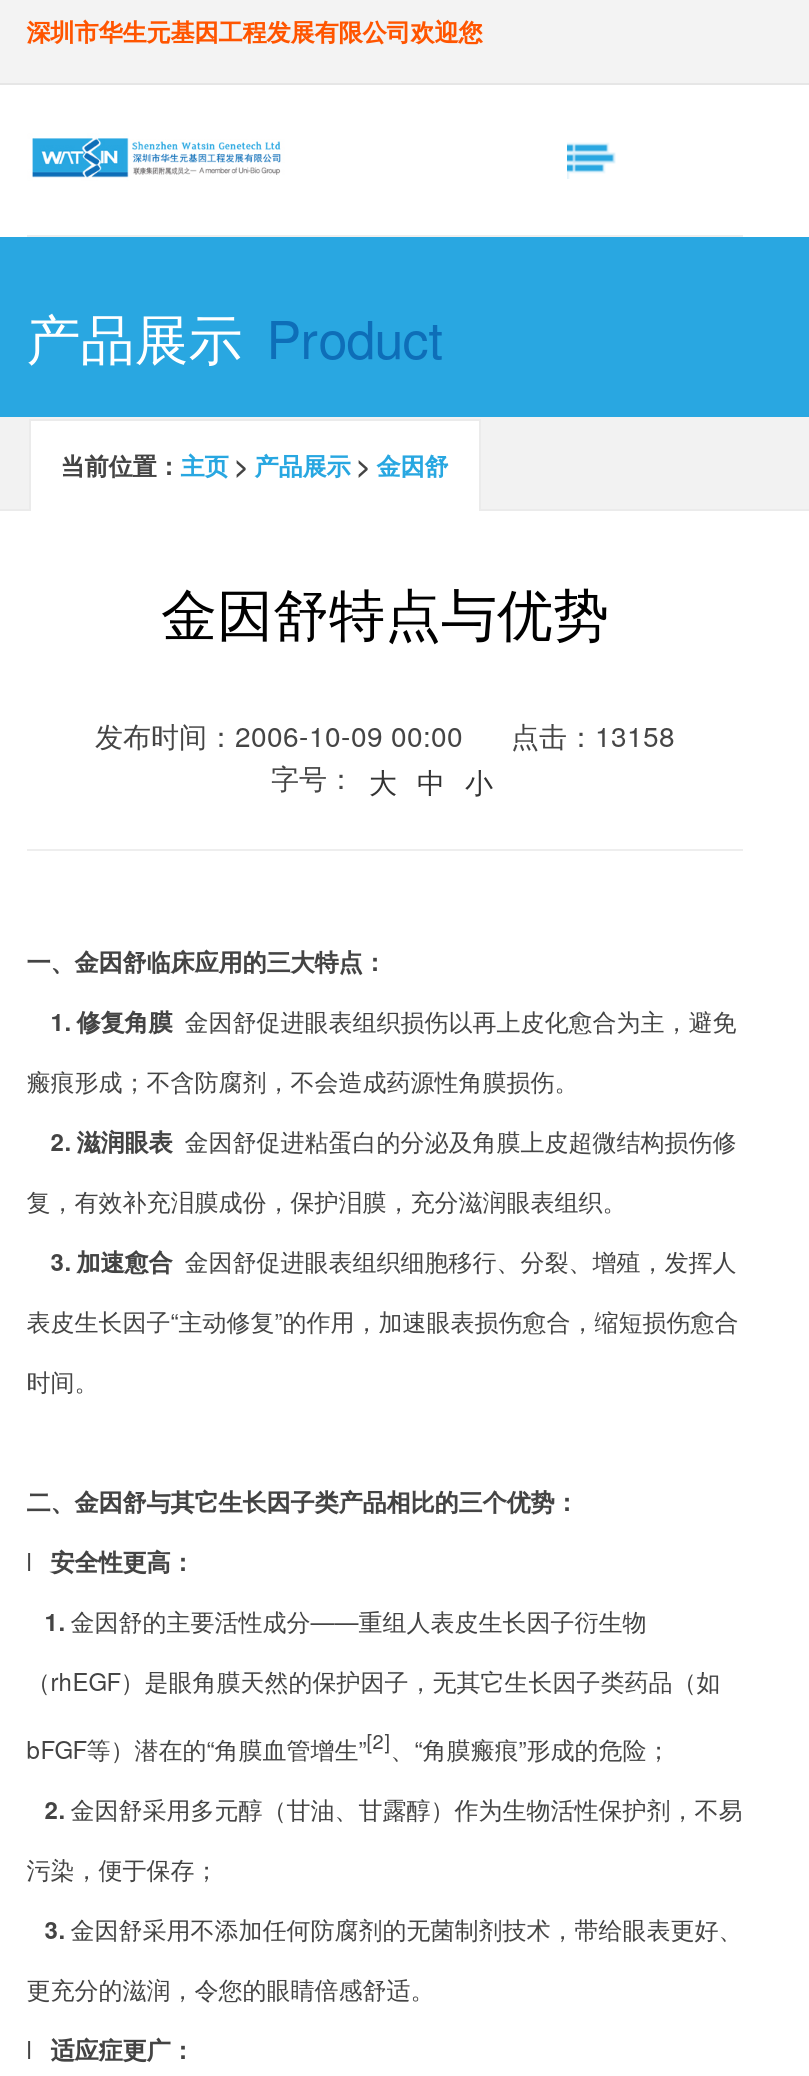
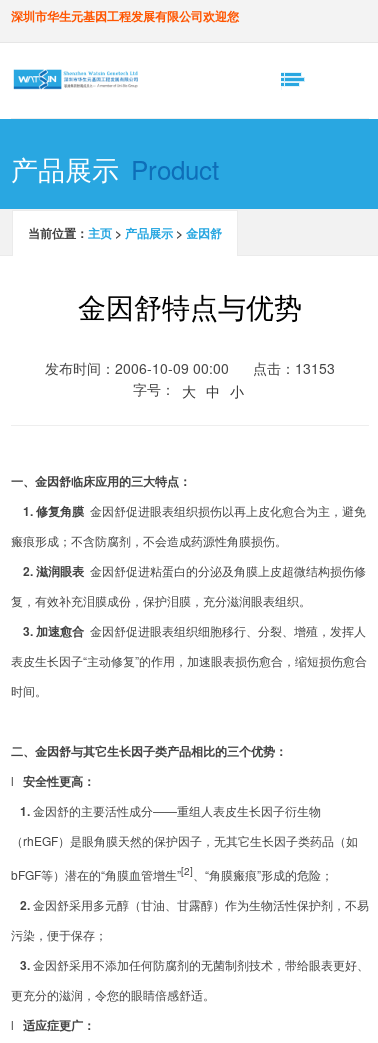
[95,715,675,755] 发布时间：2006-10-09 00:00 点击：13158 -> [45,358,335,378] 发布时间：2006-10-09 00:00 点击：13153

